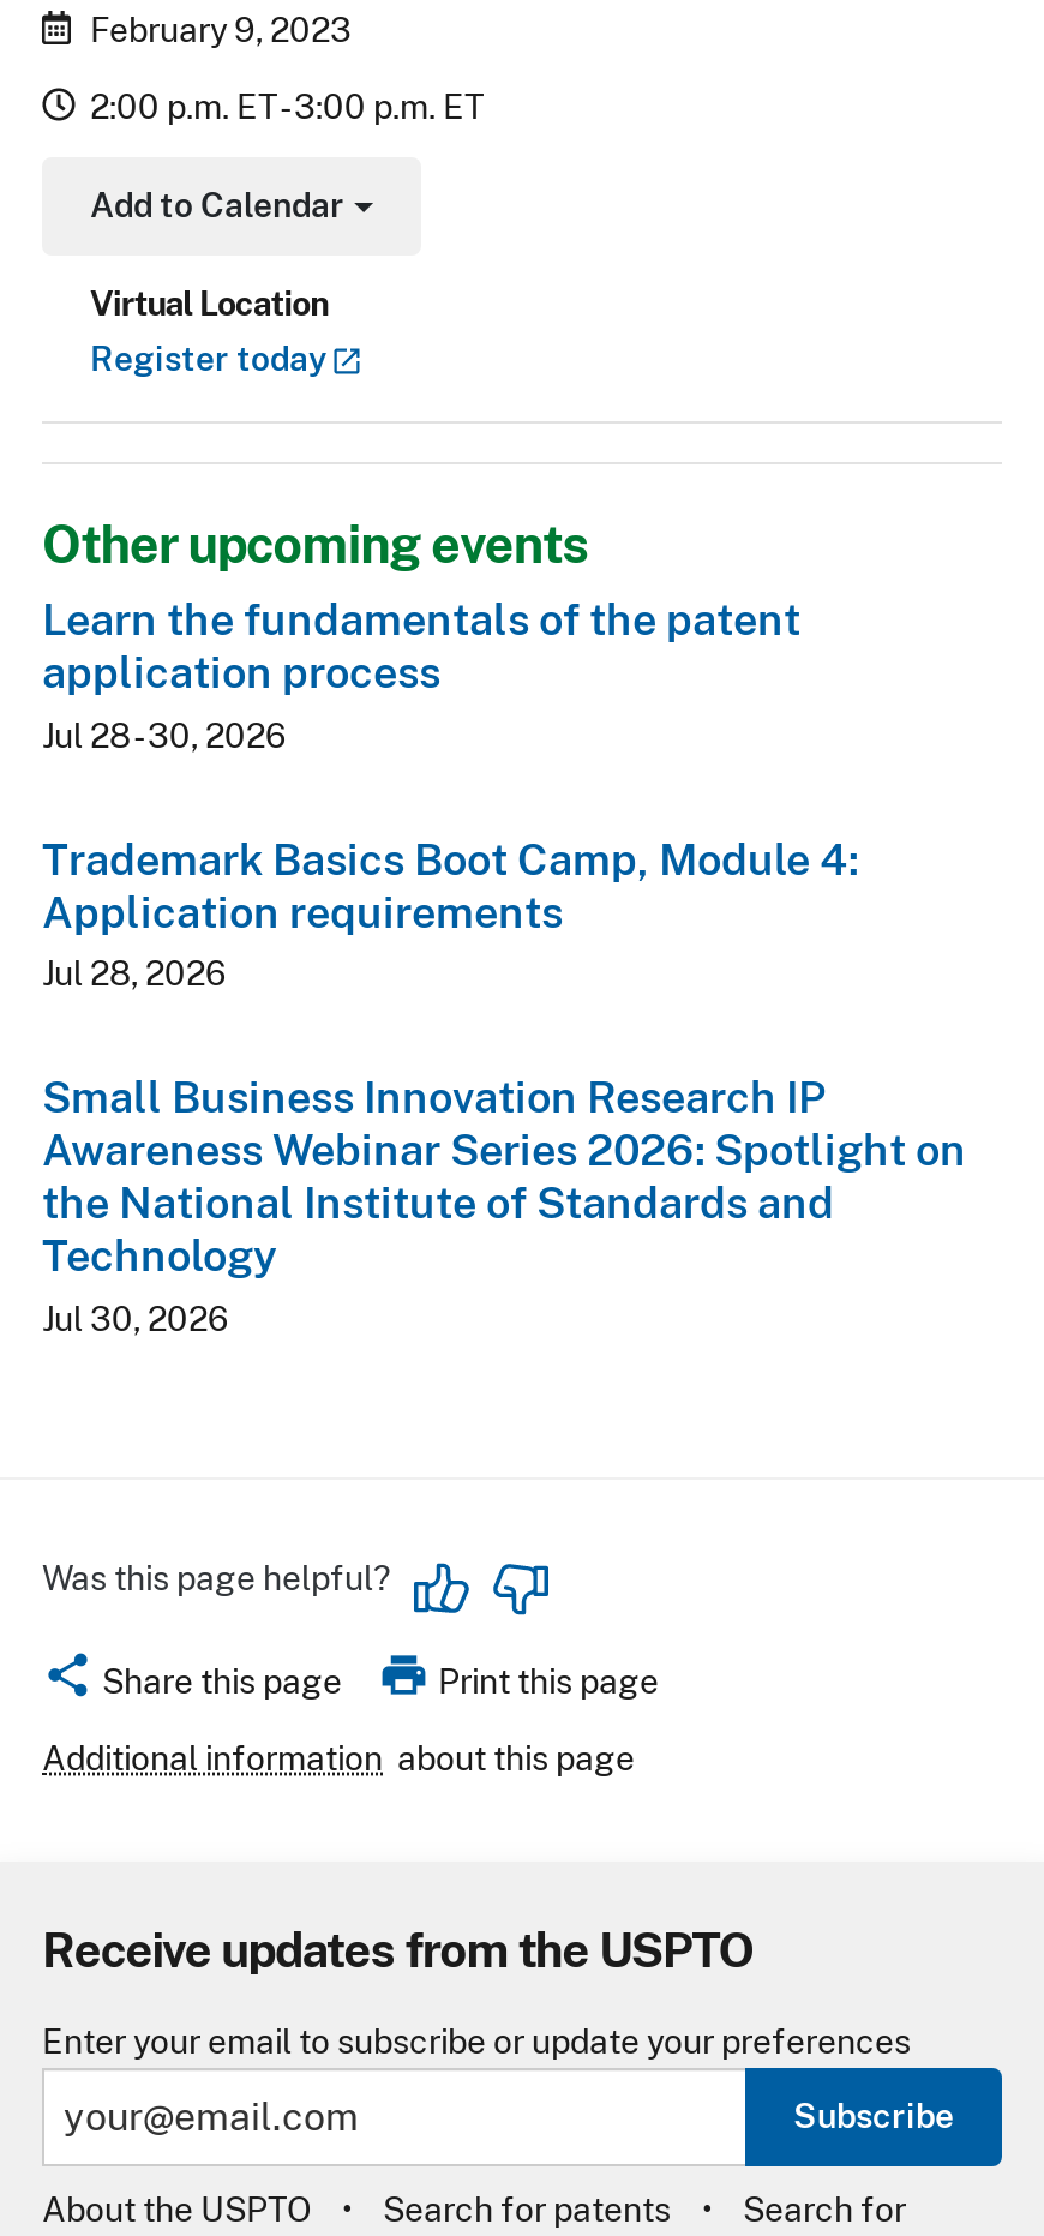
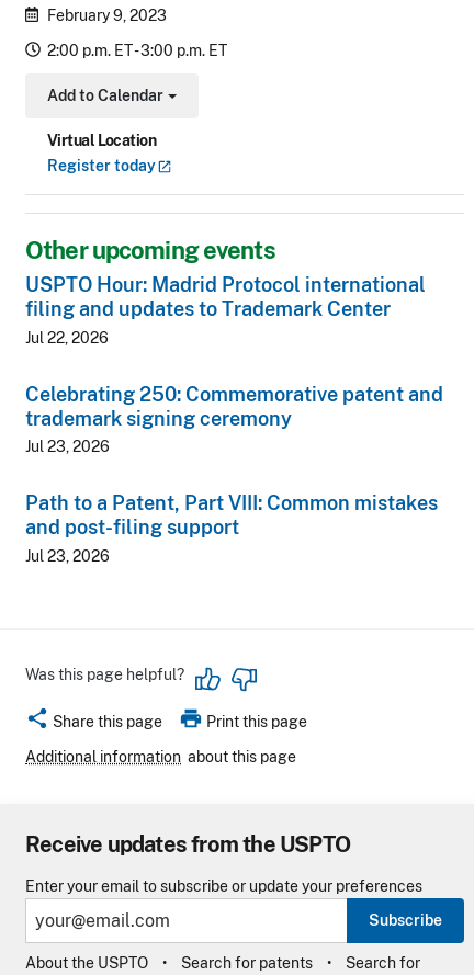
[42,595,800,754] Learn the fundamentals of the patent | application process | Jul 28 - 30, 2026 -> [25,273,426,346] USPTO Hour: Madrid Protocol international | filing and updates to Trademark Center | Jul 22, 2026
[42,833,858,993] Trademark Basics Boot Camp, Module 4: | Application requirements | Jul 28, 2026 -> [25,382,443,455] Celebrating 250: Commemorative patent and | trademark signing ceremony | Jul 23, 2026
[42,1072,966,1338] Small Business Innovation Research IP | Awareness Webinar Series 2026: Spotlight on | the National Institute of Standards and | Technology | Jul 30, 2026 -> [25,492,438,564] Path to a Patent, Part VIII: Common mistakes | and post-filing support | Jul 23, 2026

